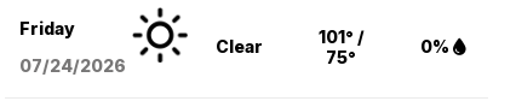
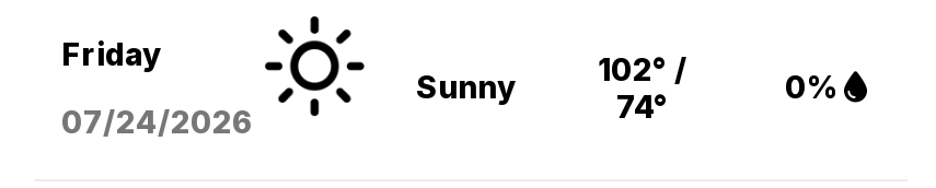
[216,27,365,68] Clear | 101° / | 75° -> [416,51,687,126] Sunny | 102° / | 74°

